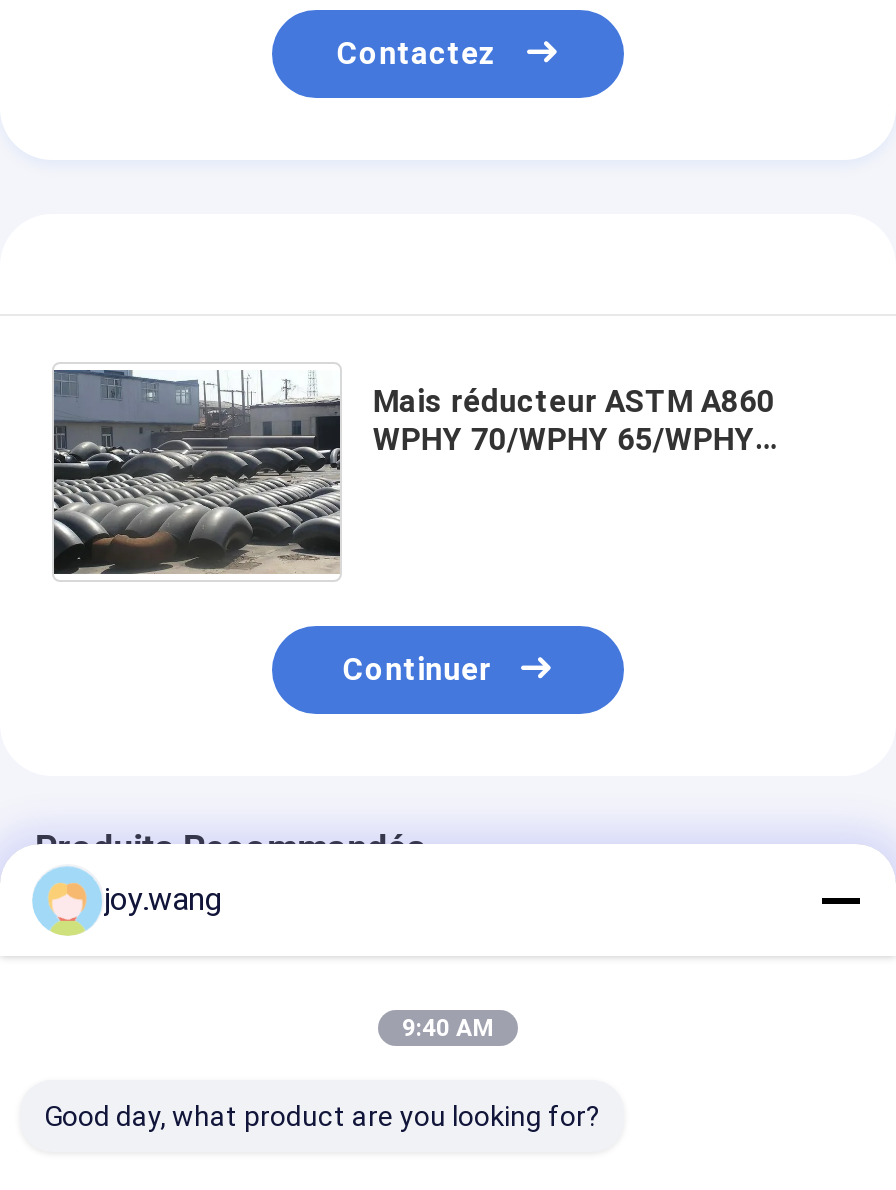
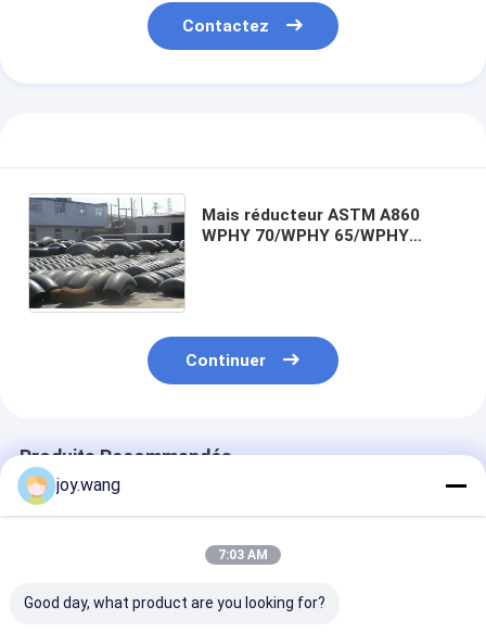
[402,1014,494,1042] 9:40 AM -> [218,547,268,563] 7:03 AM

